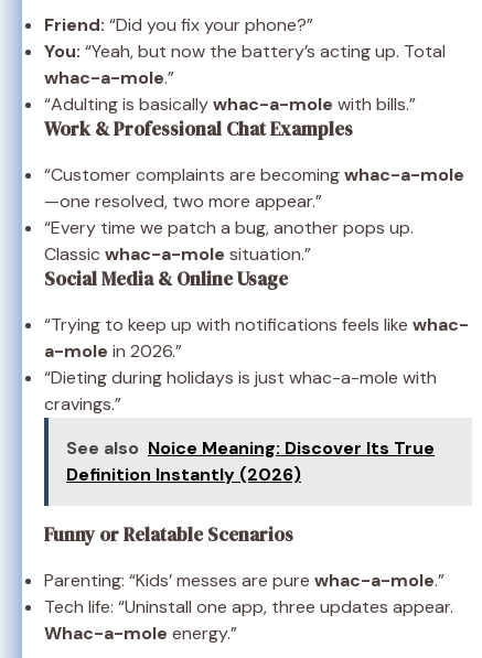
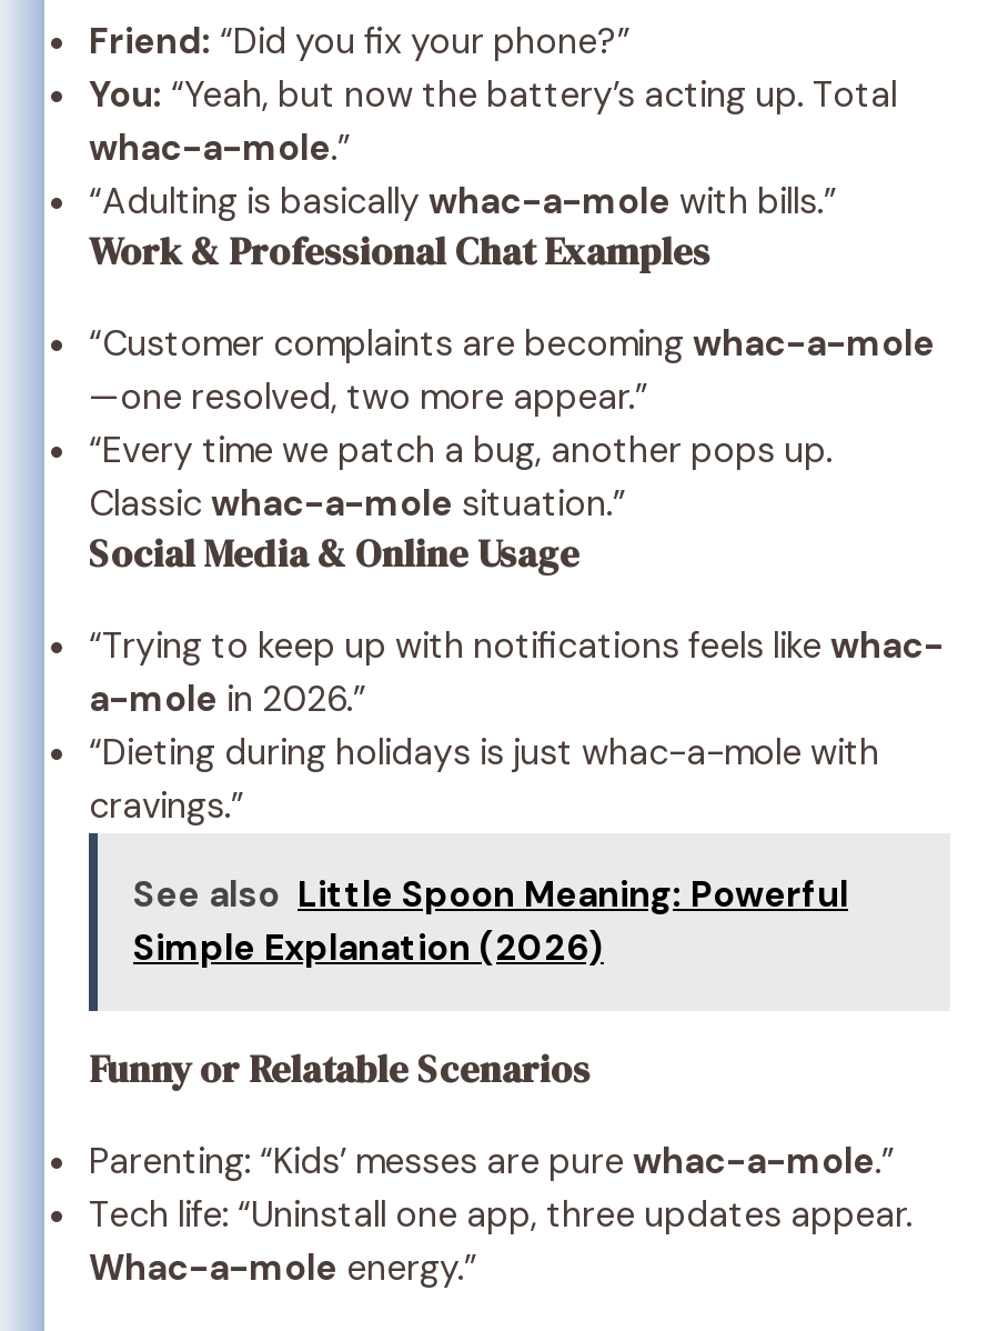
[66,436,435,486] See also Noice Meaning: Discover Its True | Definition Instantly (2026) -> [133,871,848,971] See also Little Spoon Meaning: Powerful | Simple Explanation (2026)

